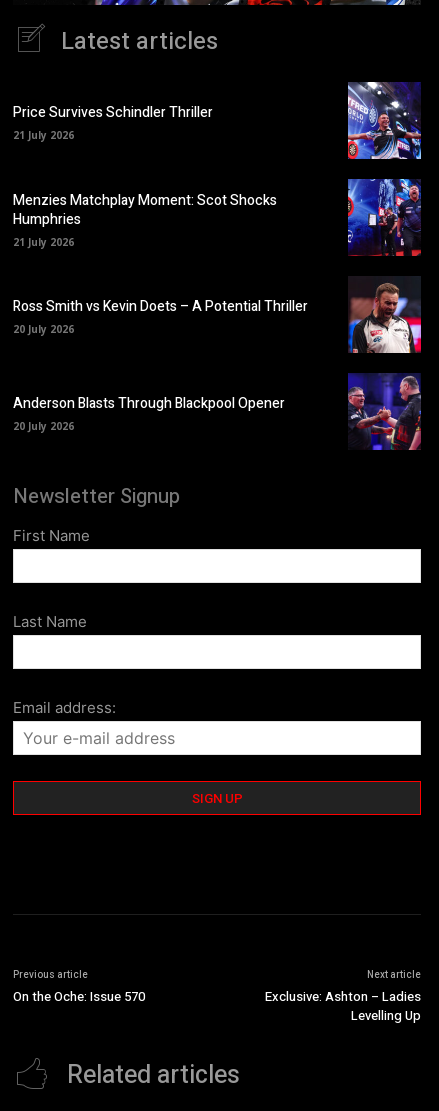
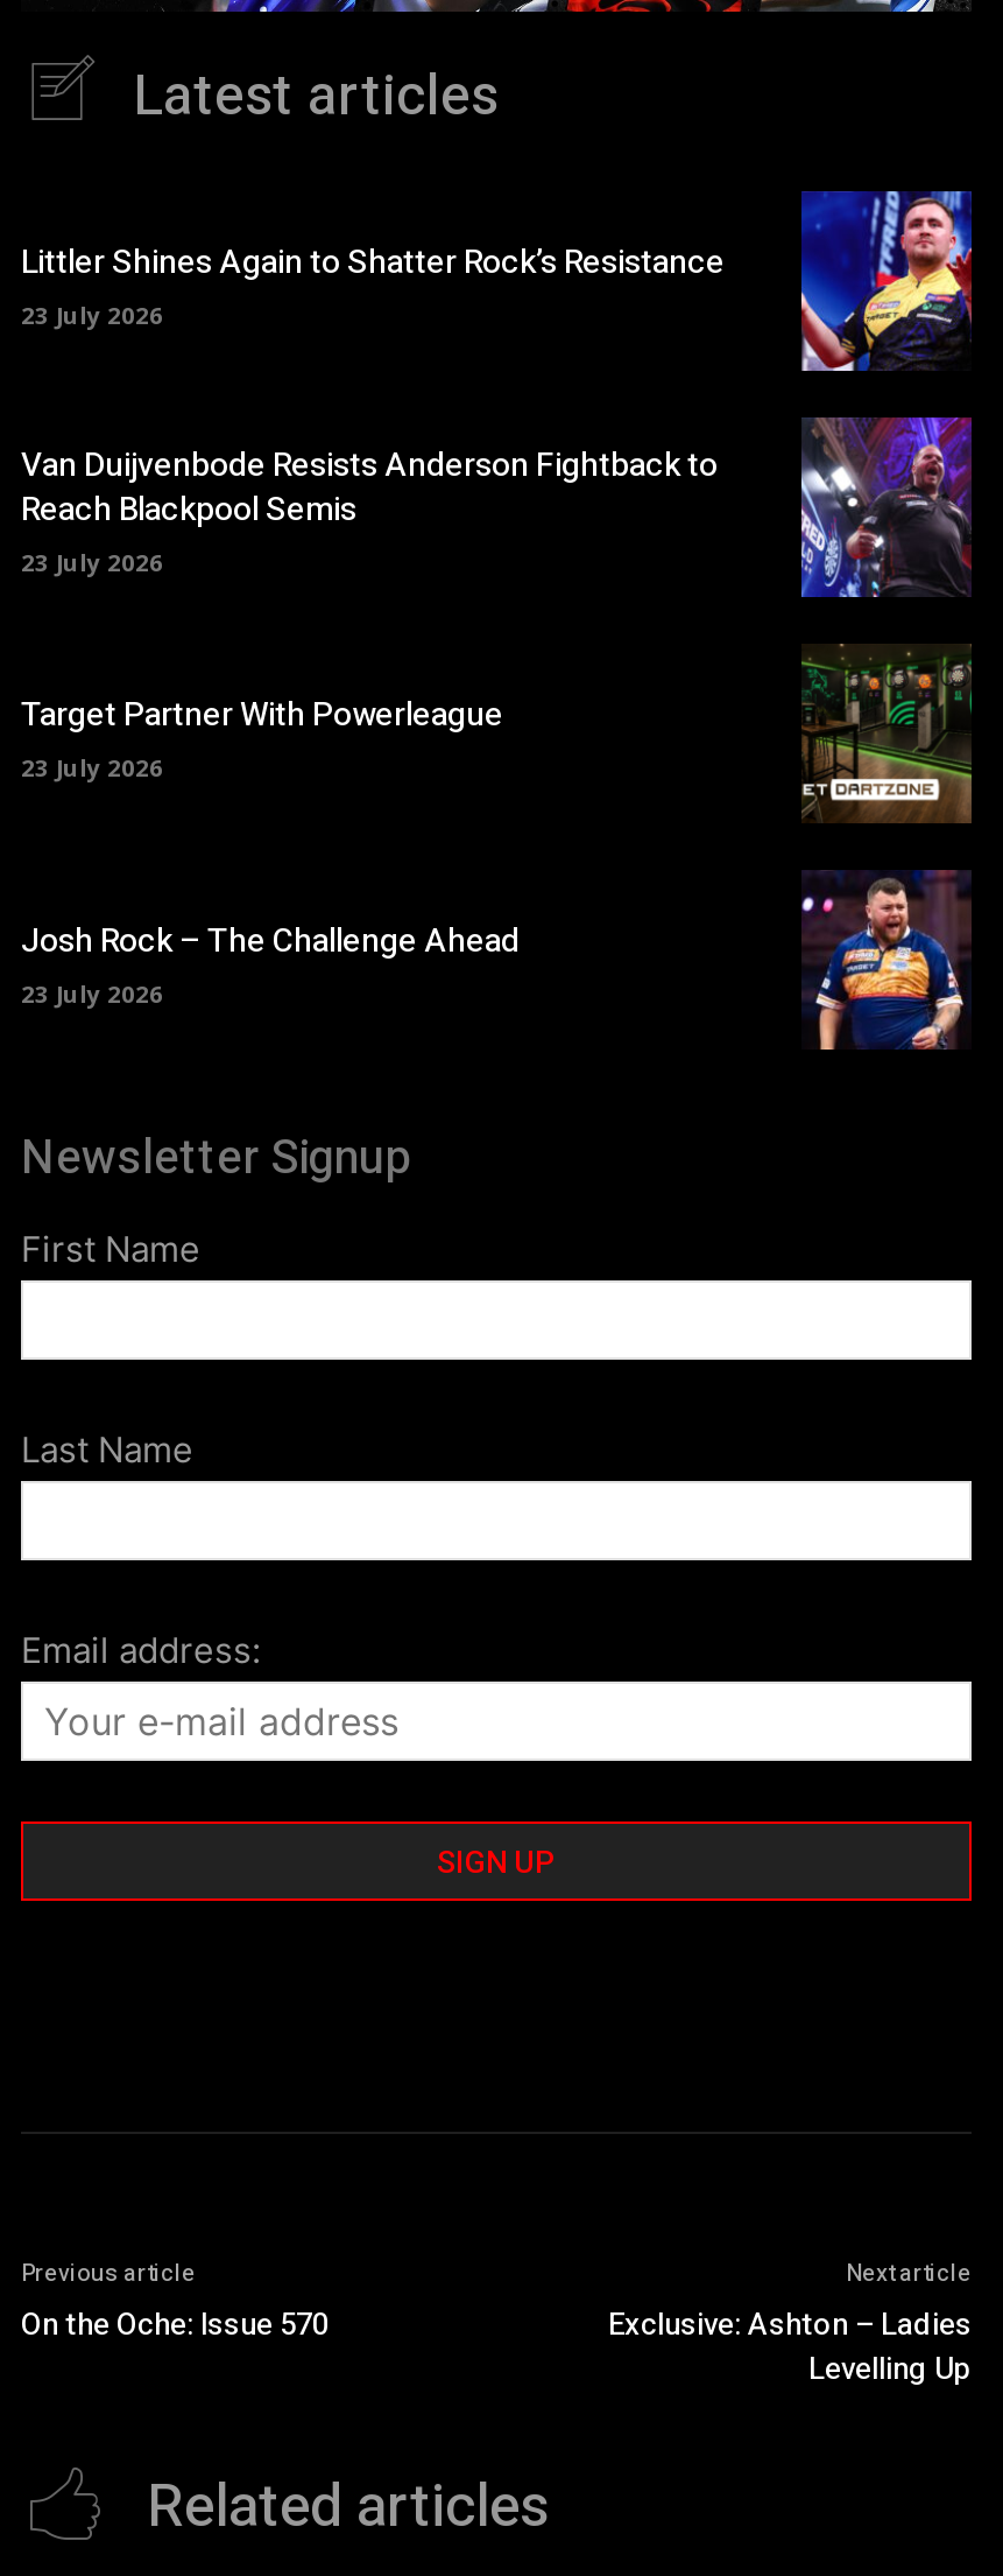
[347,81,422,160] [image] -> [799,189,974,373] [image]
[13,102,213,142] Price Survives Schindler Thriller | 21 July 2026 -> [21,238,725,331] Littler Shines Again to Shatter Rock’s Resistance | 23 July 2026
[347,178,421,257] [image] -> [799,415,972,599] [image]
[13,190,277,249] Menzies Matchplay Moment: Scot Shocks | Humphries | 21 July 2026 -> [21,442,718,580] Van Duijvenbode Resists Anderson Fightback to | Reach Blackpool Semis | 23 July 2026
[348,282,422,354] [image] -> [801,653,972,823] [image]
[13,296,308,336] Ross Smith vs Kevin Doets – A Potential Thriller | 20 July 2026 -> [21,691,503,784] Target Partner With Powerleague | 23 July 2026
[348,373,422,451] [image] -> [801,870,972,1052] [image]
[13,393,285,433] Anderson Blasts Through Blackpool Opener | 20 July 2026 -> [21,917,520,1011] Josh Rock – The Challenge Ahead | 23 July 2026

